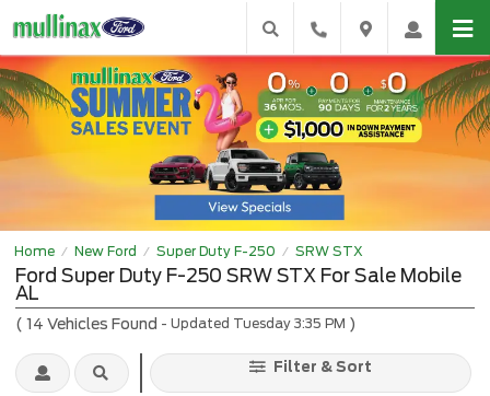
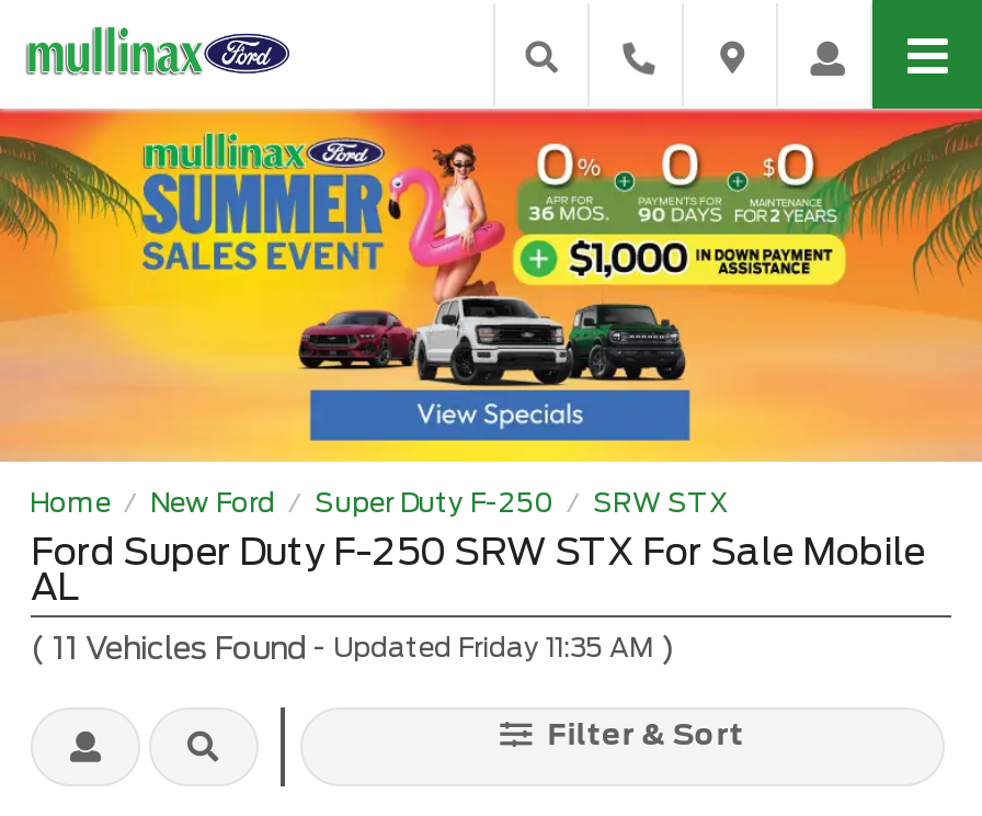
[15,315,357,332] (14 Vehicles Found - Updated Tuesday 3:35 PM) -> [31,630,675,665] (11 Vehicles Found - Updated Friday 11:35 AM)

